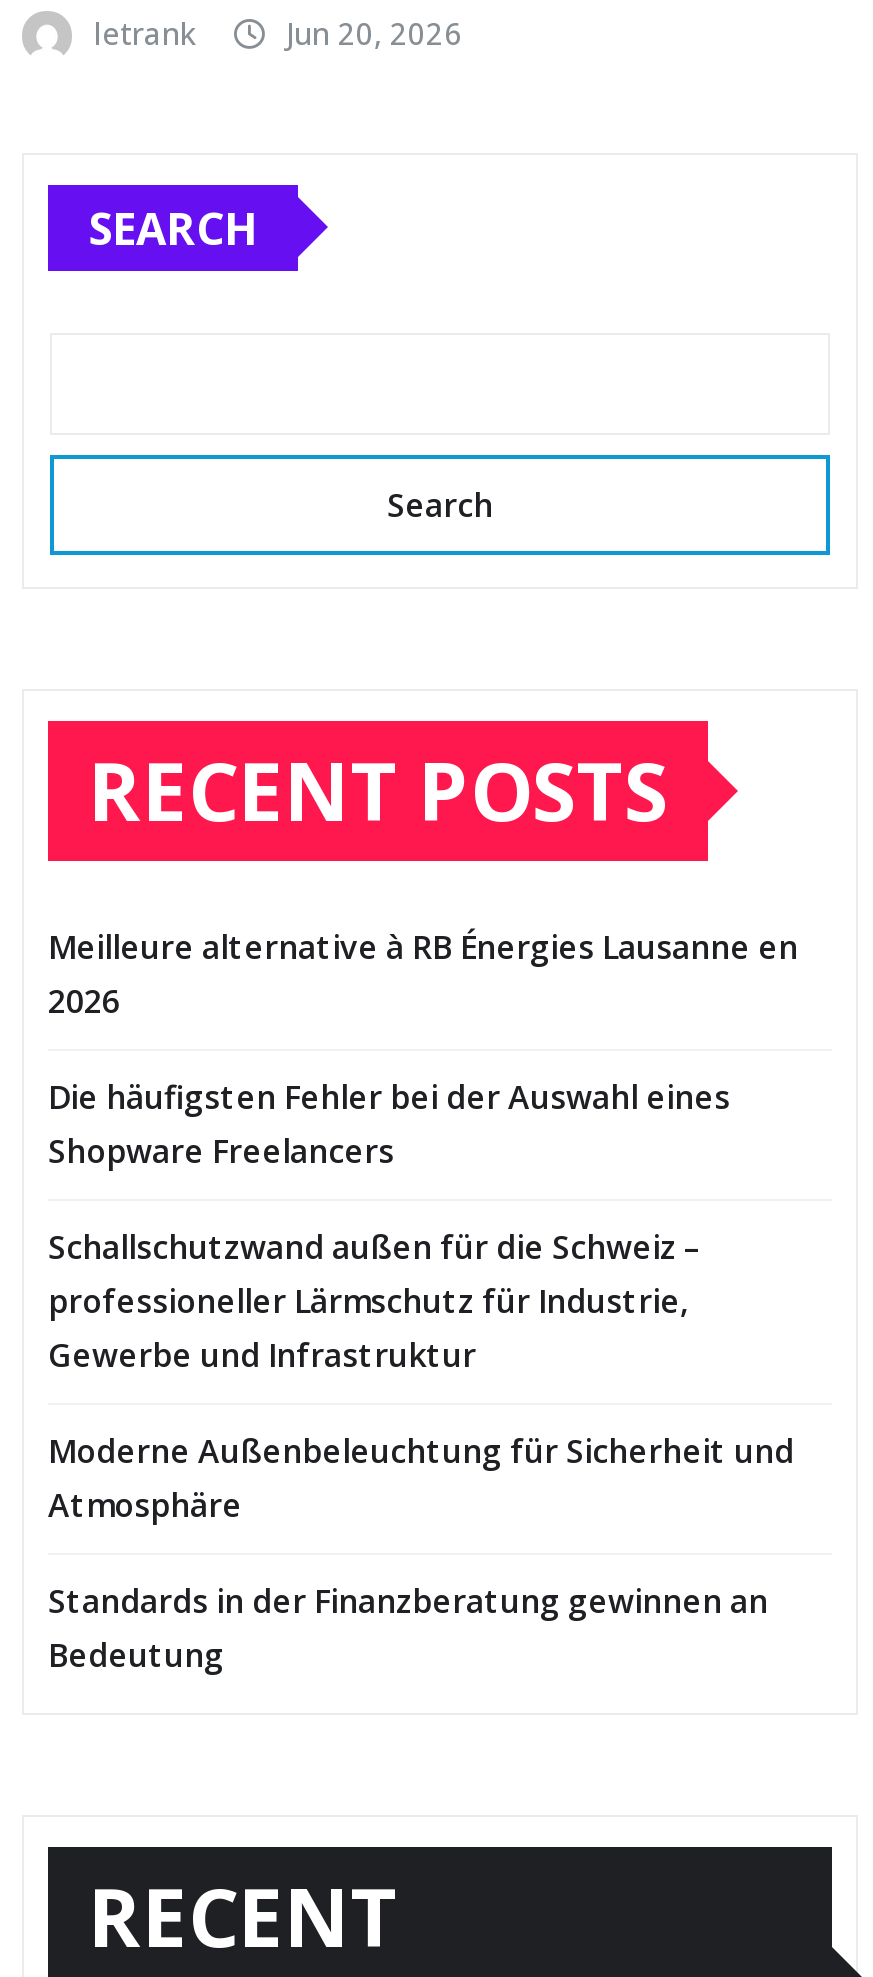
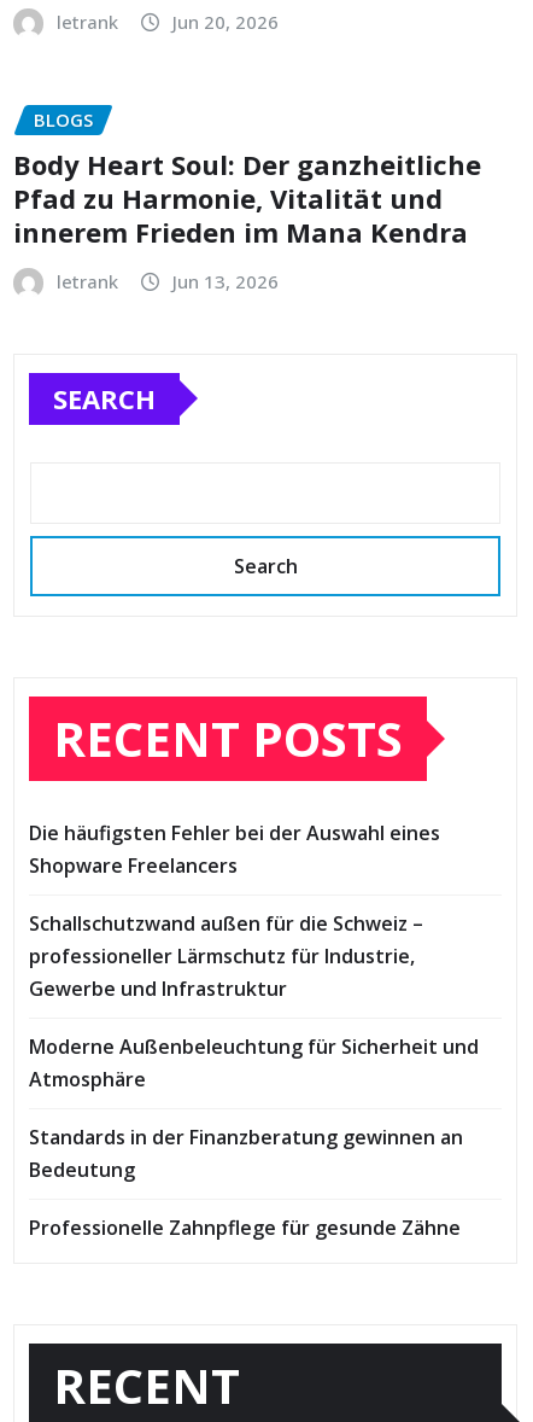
none -> [13,107,481,293] BLOGS | Body Heart Soul: Der ganzheitliche | Pfad zu Harmonie, Vitalität und | innerem Frieden im Mana Kendra | letrank | Jun 13, 2026
moved [88,196,668,845] -> [53,380,403,771]: SEARCH | Search | RECENT POSTS
[48,925,798,1023] Meilleure alternative à RB Énergies Lausanne en | 2026 -> none
none -> [29,1214,461,1241] Professionelle Zahnpflege für gesunde Zähne

